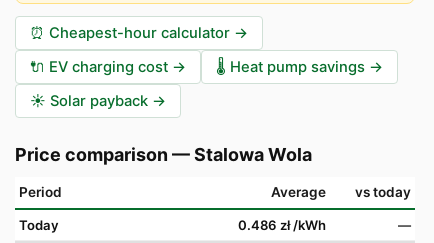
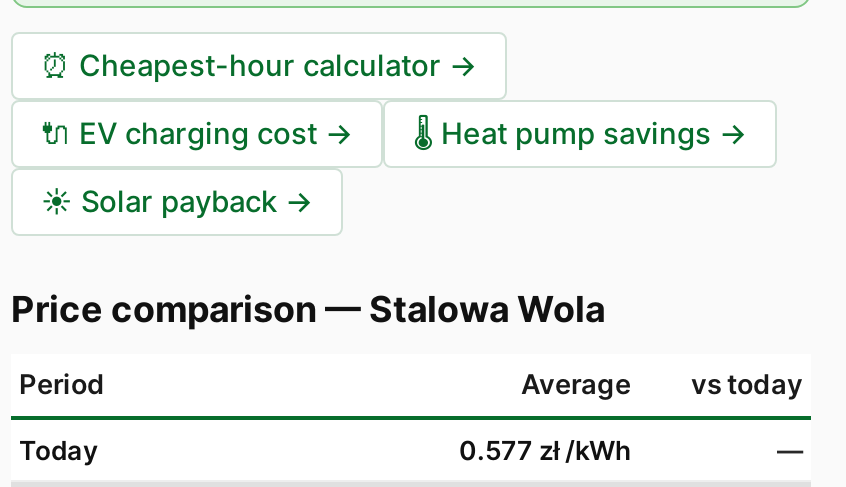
[238,217,326,233] 0.486 zł /kWh -> [459,434,631,466] 0.577 zł /kWh

